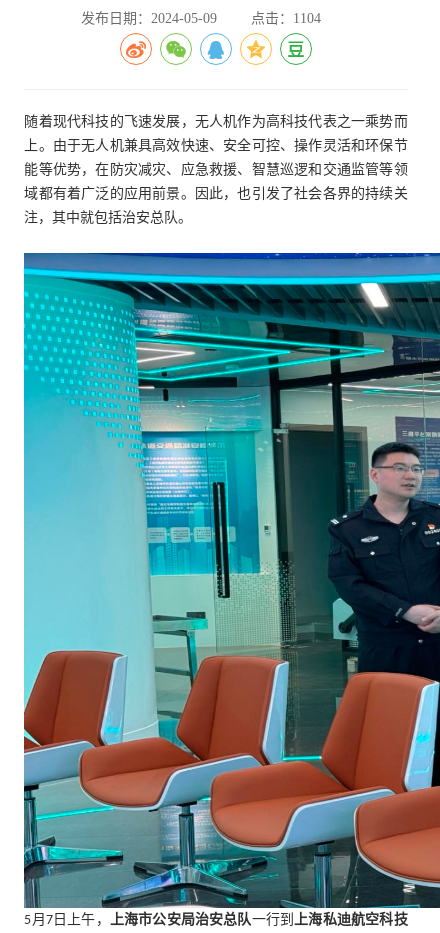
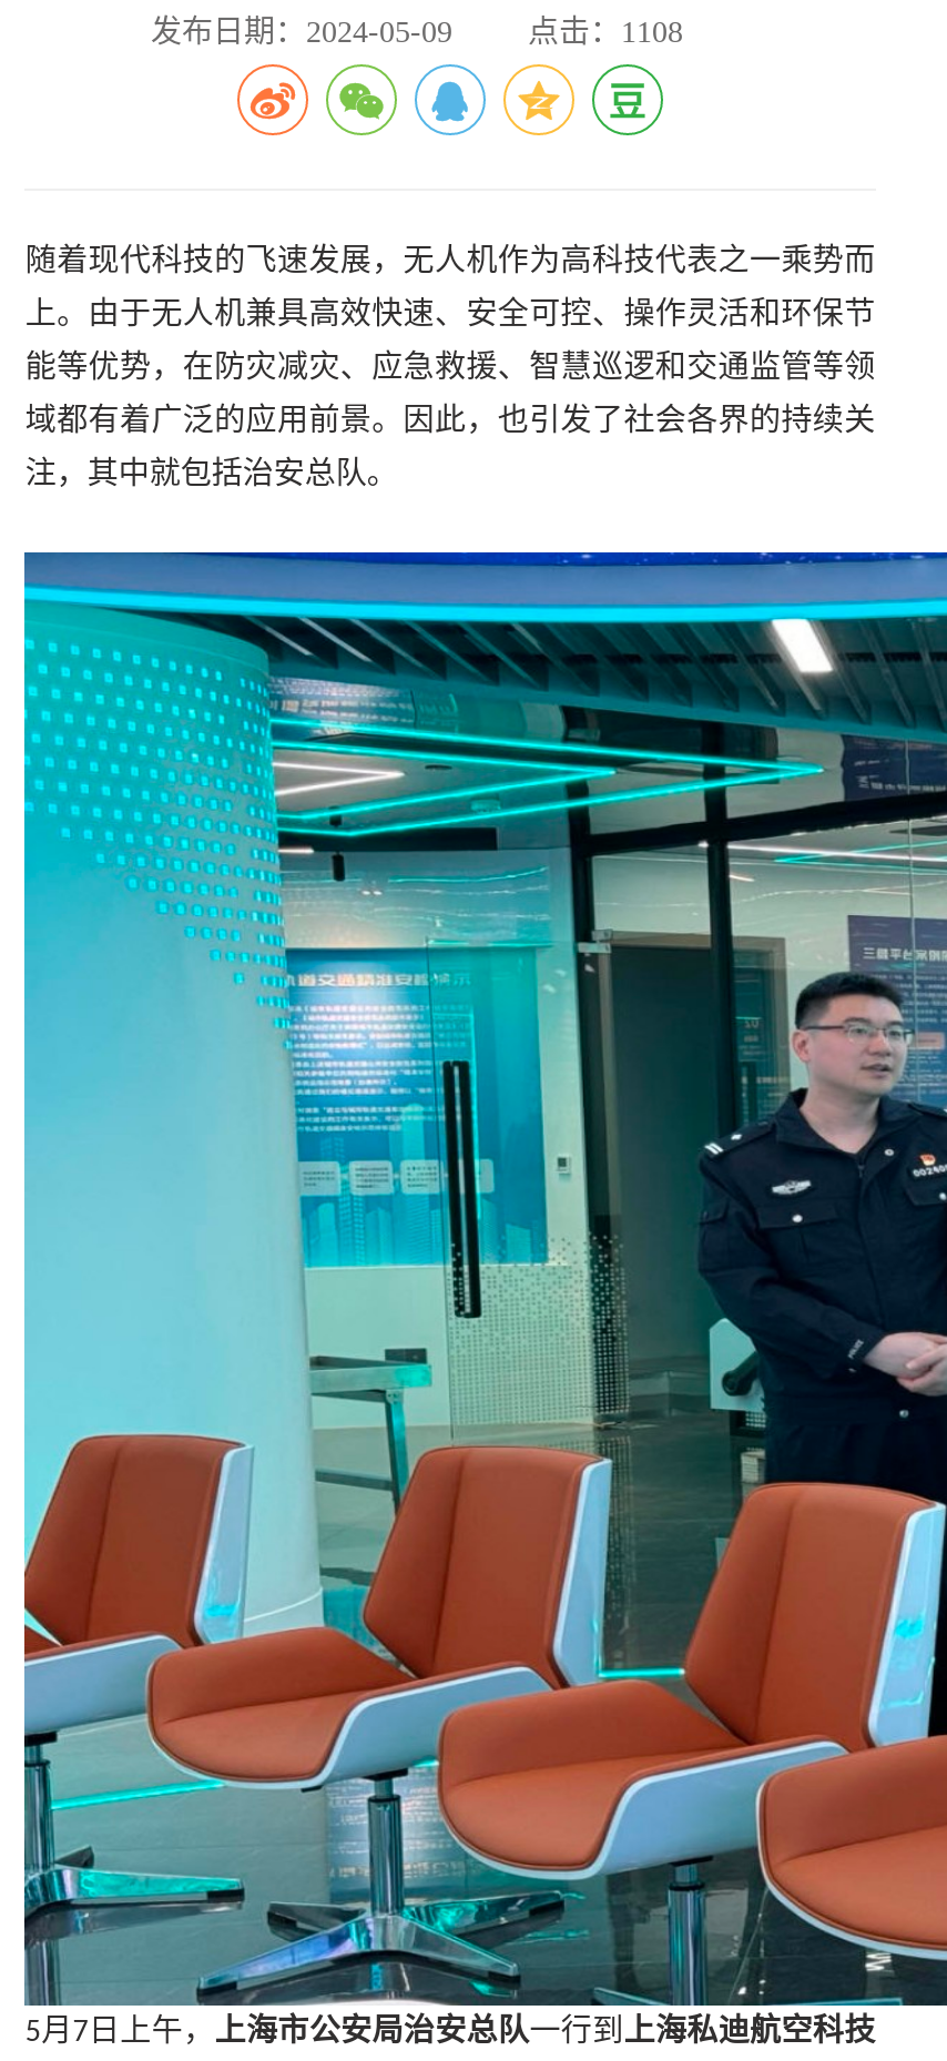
[251,11,321,26] 点击：1104 -> [528,15,683,48] 点击：1108

